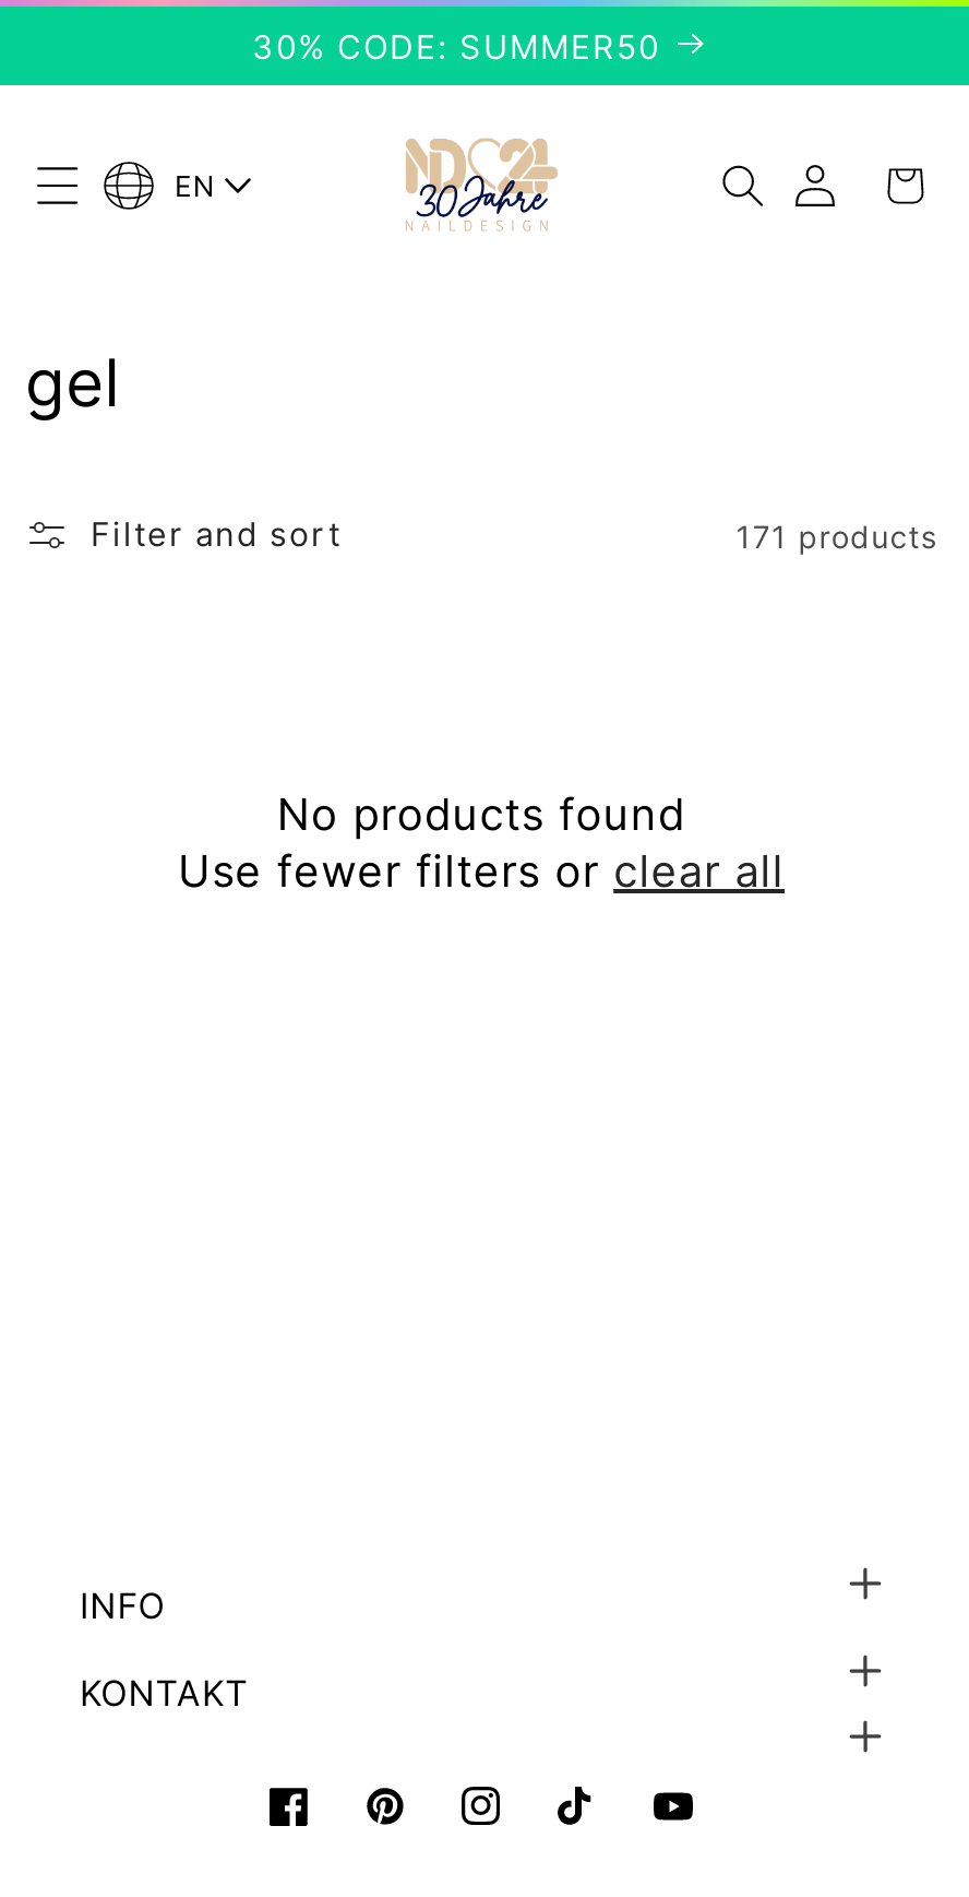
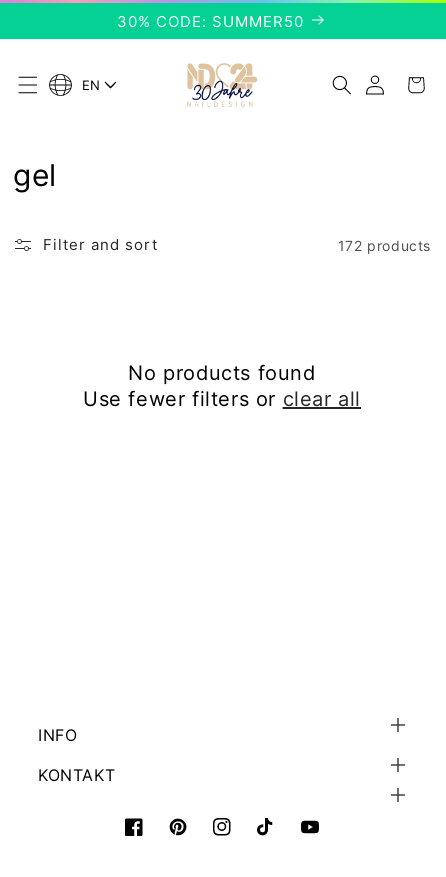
[736,517,937,554] 171 products -> [338,236,431,253] 172 products

